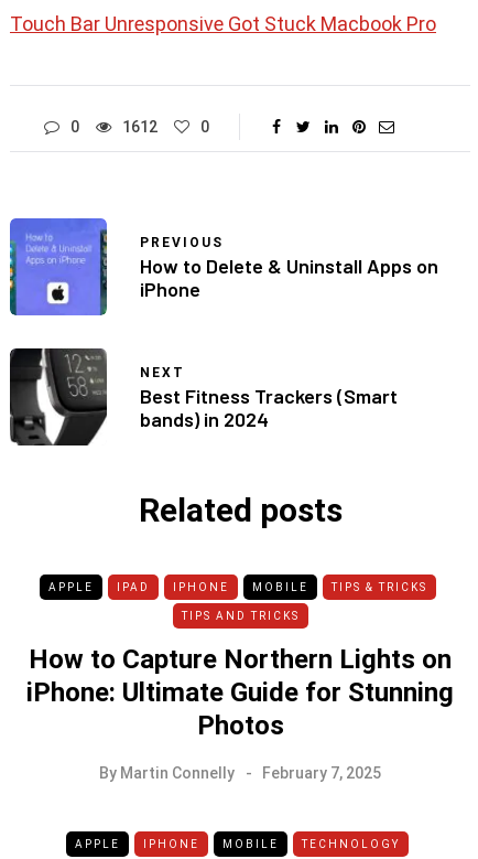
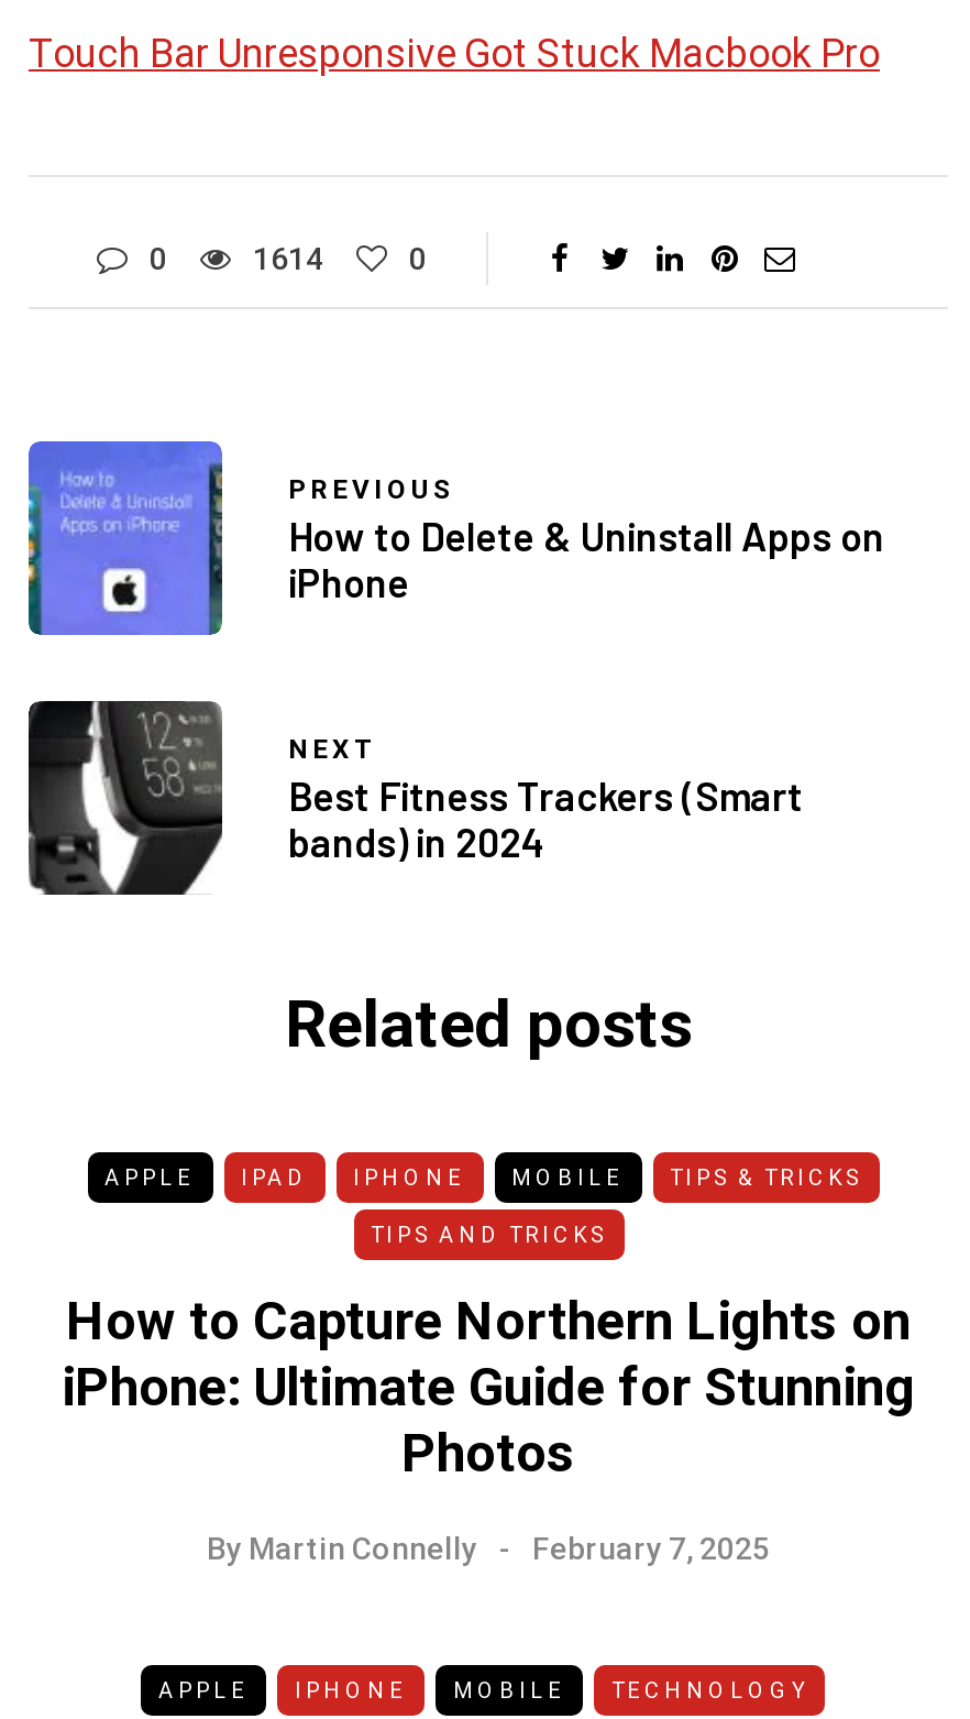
[122,118,157,135] 1612 -> [253,240,323,275] 1614

